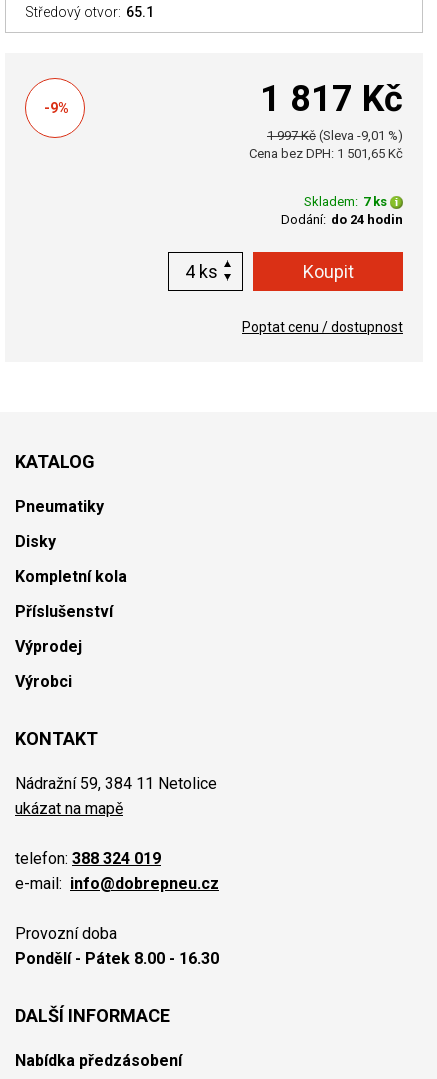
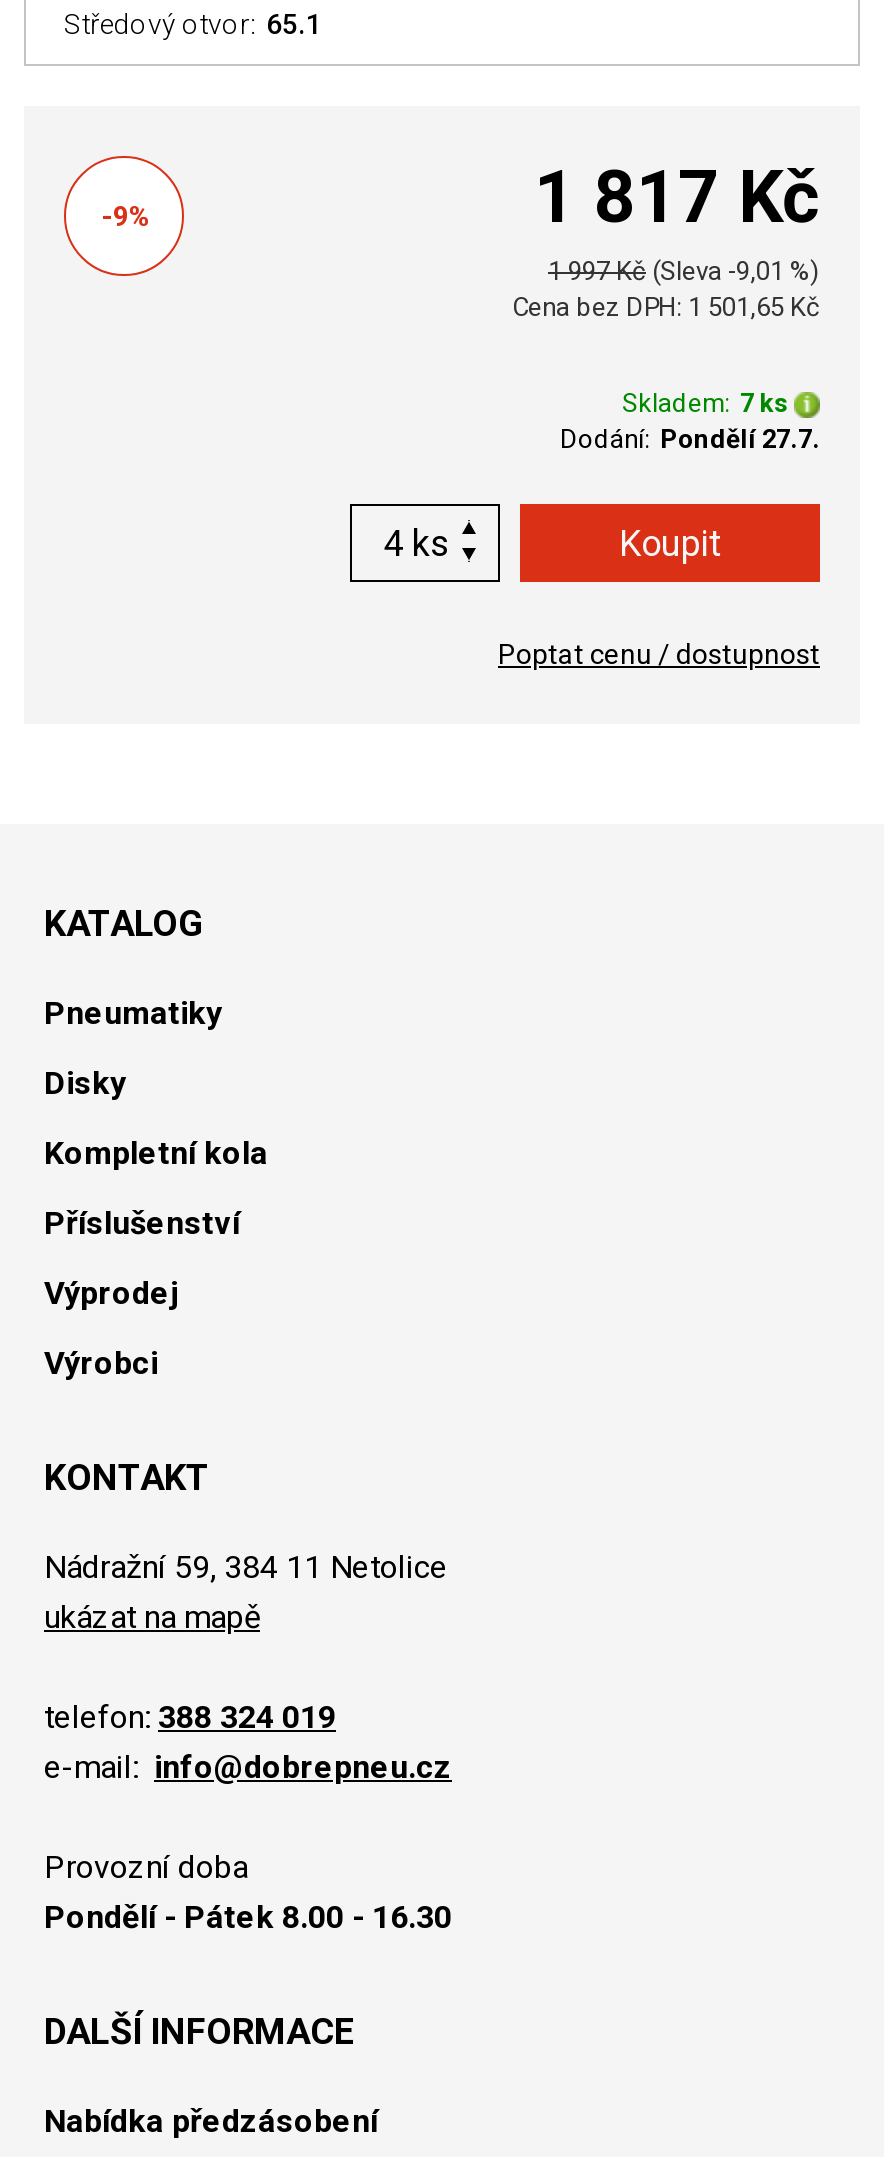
[281,212,403,227] Dodání: do 24 hodin -> [560,424,820,454] Dodání: Pondělí 27.7.

